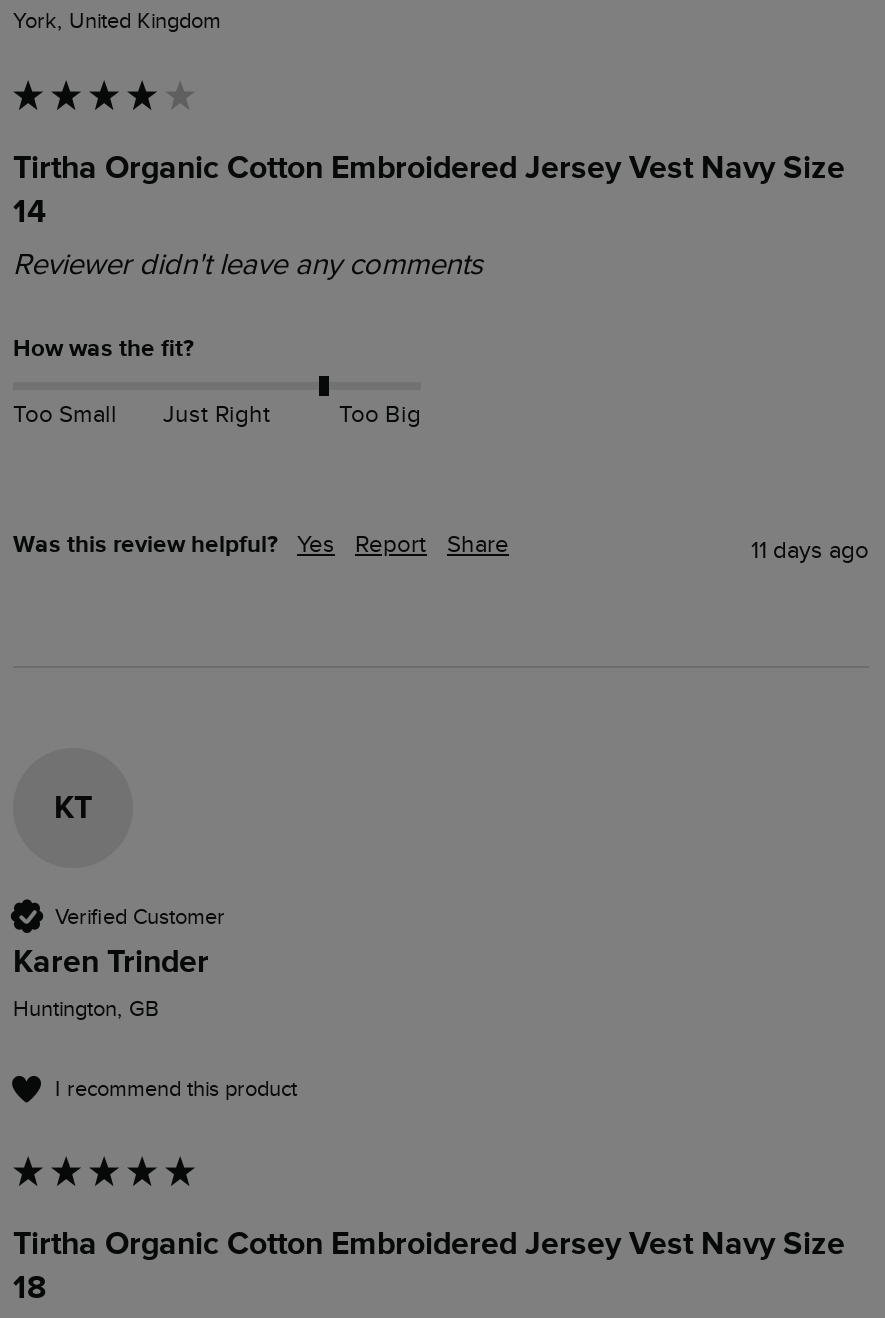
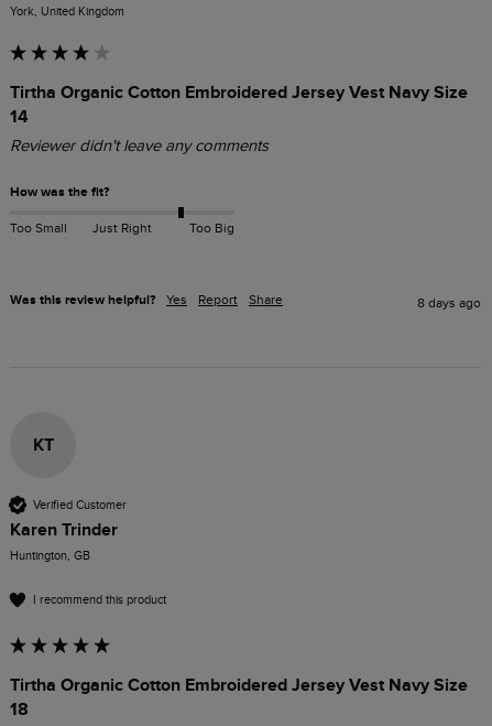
[751,537,869,565] 11 days ago -> [417,296,481,311] 8 days ago

